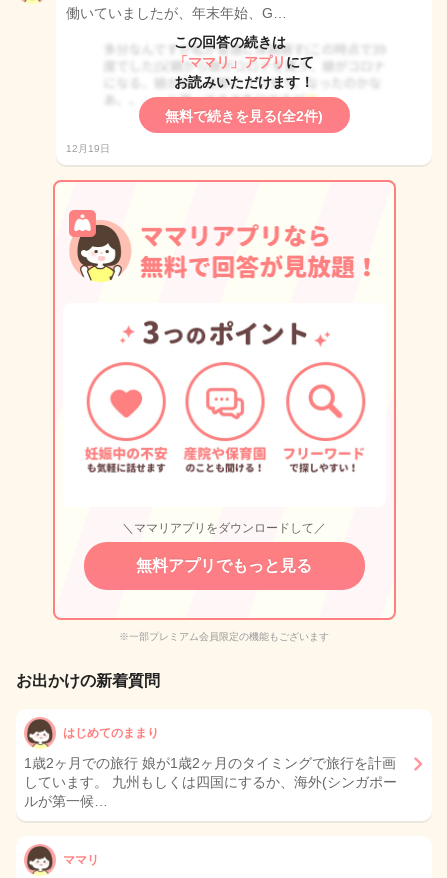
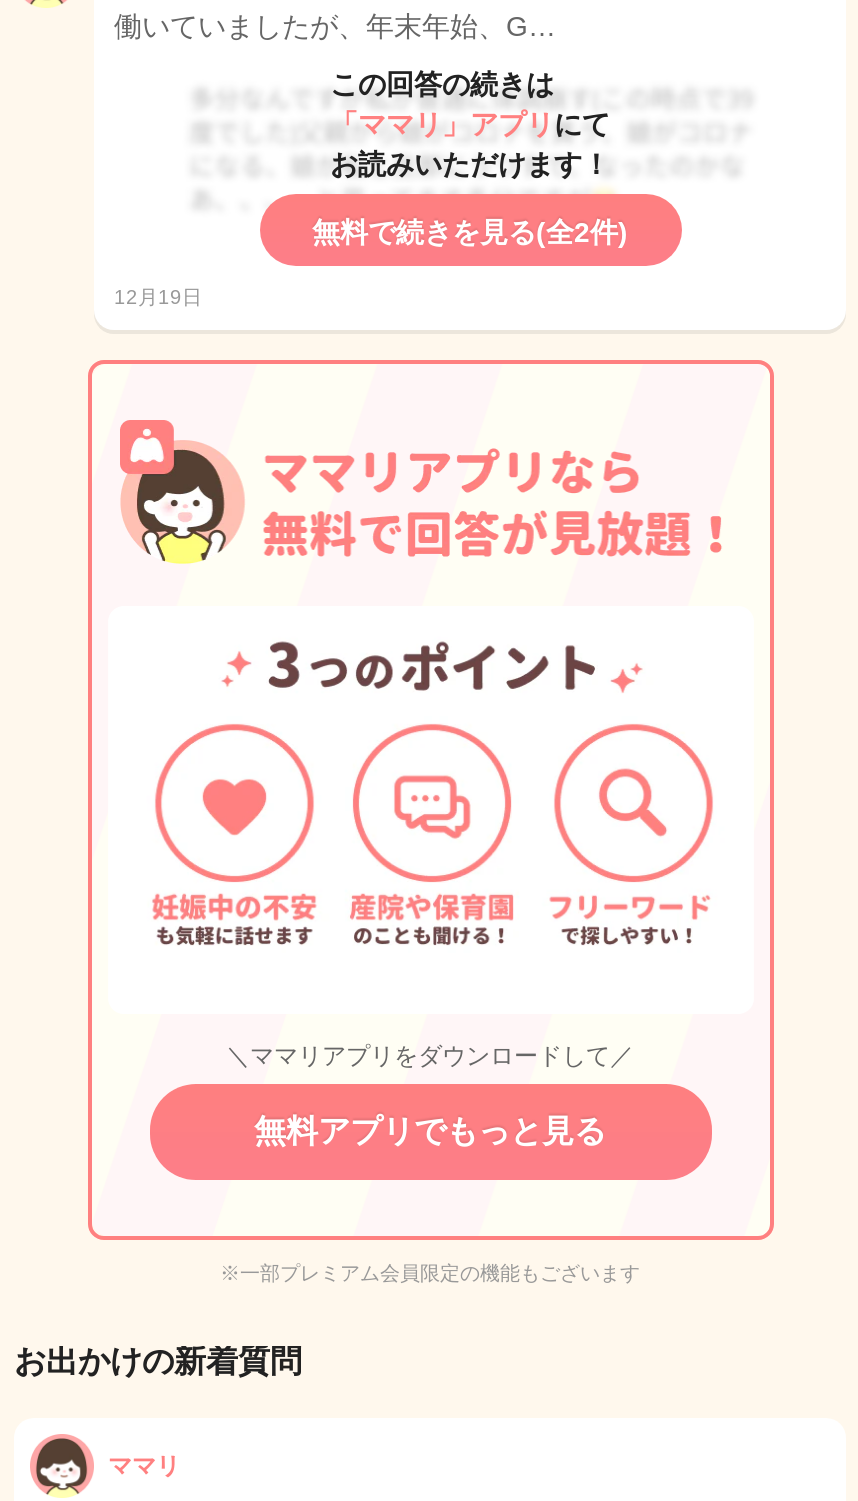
[24,726,397,809] はじめてのままり | 1歳2ヶ月での旅行 娘が1歳2ヶ月のタイミングで旅行を計画 | しています。 九州もしくは四国にするか、海外(シンガポー | ルが第一候… -> none

